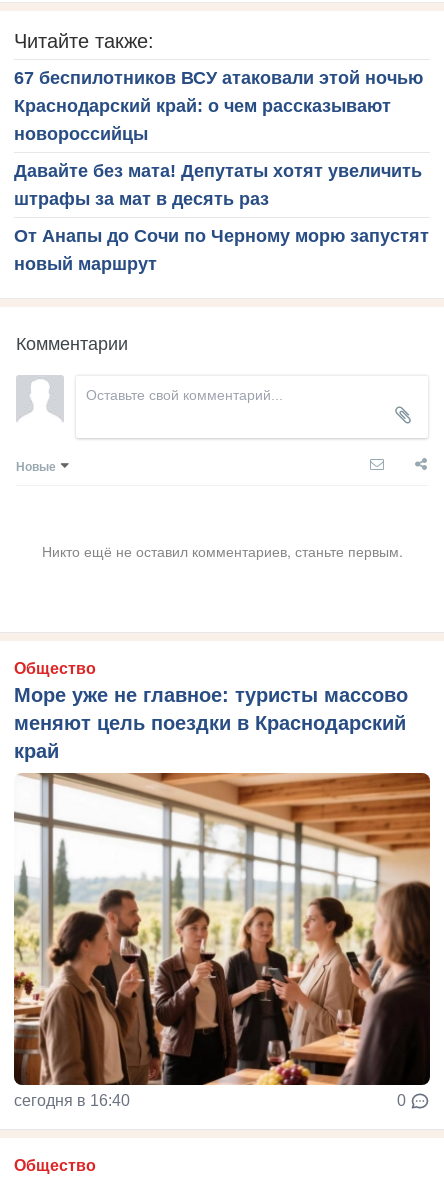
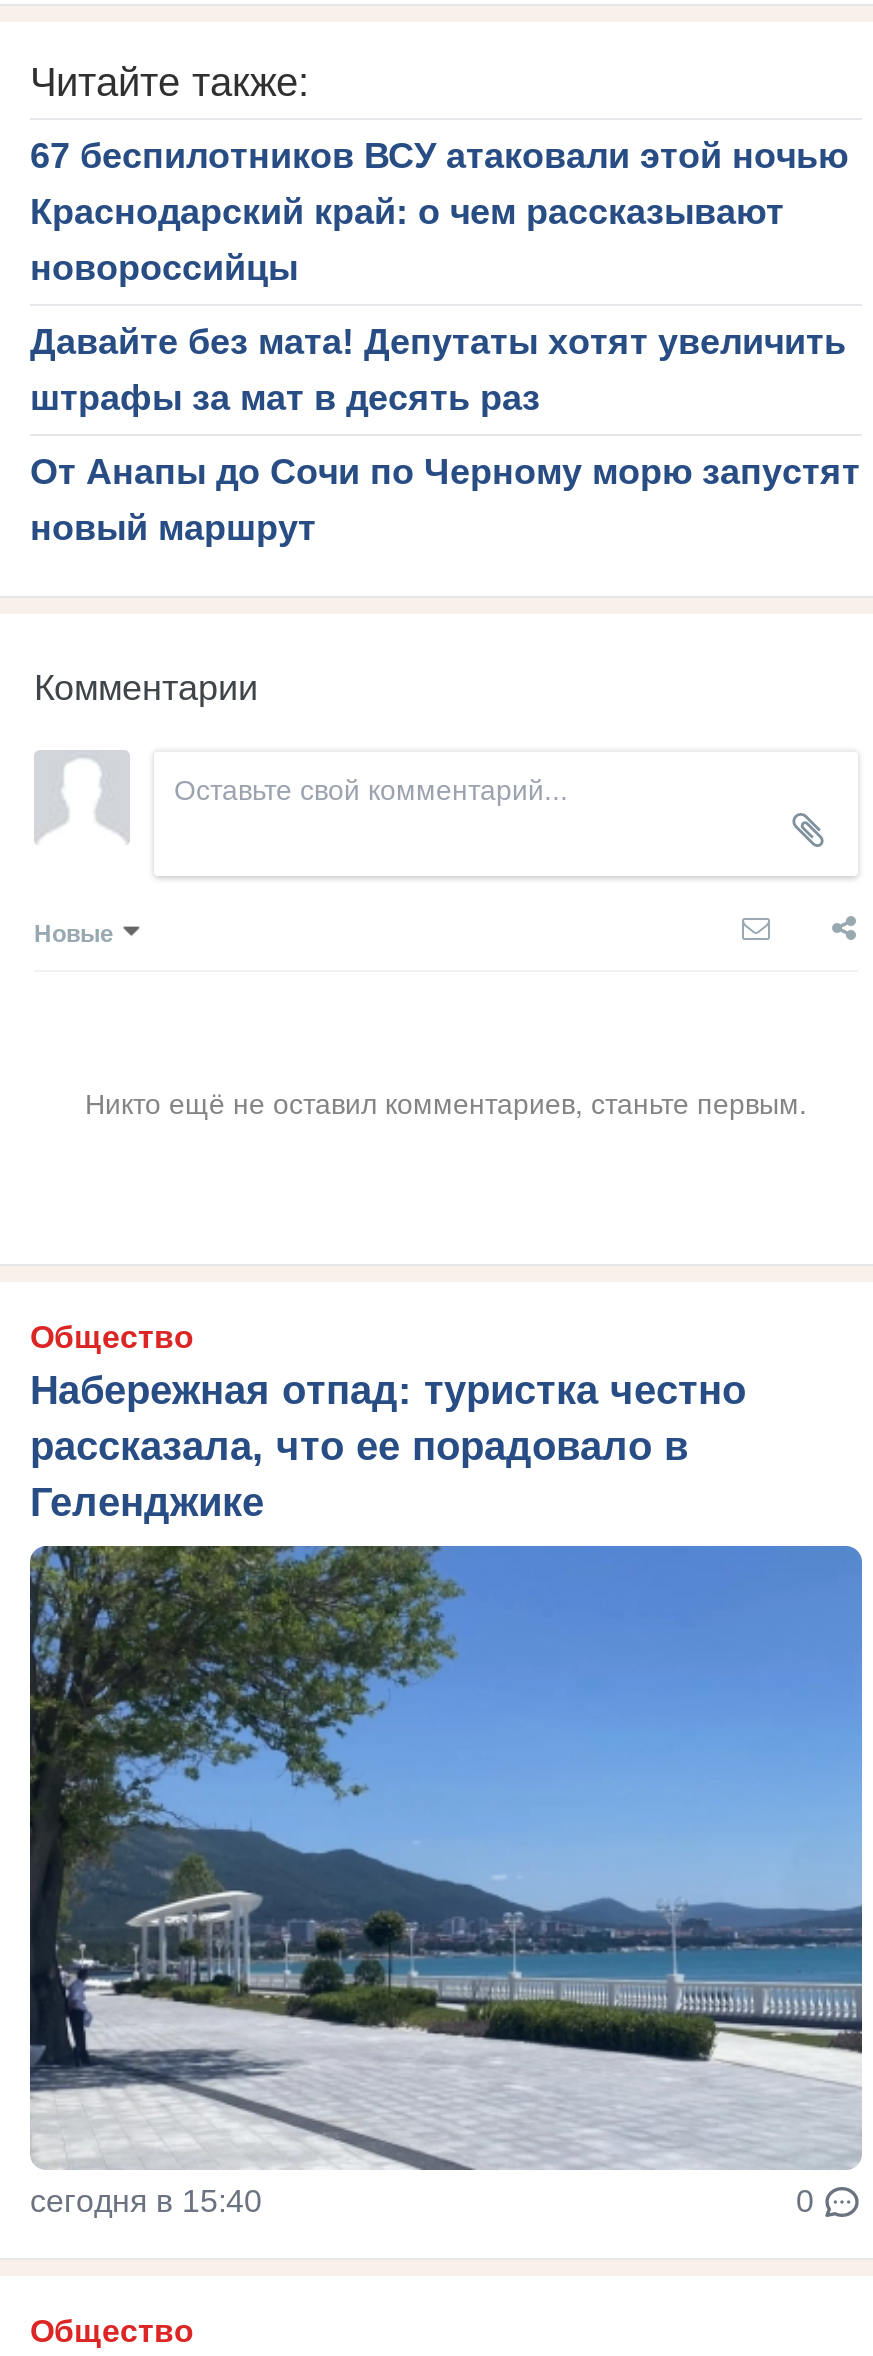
[14,684,408,762] Море уже не главное: туристы массово | меняют цель поездки в Краснодарский | край -> [30,1367,746,1523] Набережная отпад: туристка честно | рассказала, что ее порадовало в | Геленджике
[13,772,431,1109] [image] | сегодня в 16:40 -> [28,1544,864,2217] [image] | сегодня в 15:40

